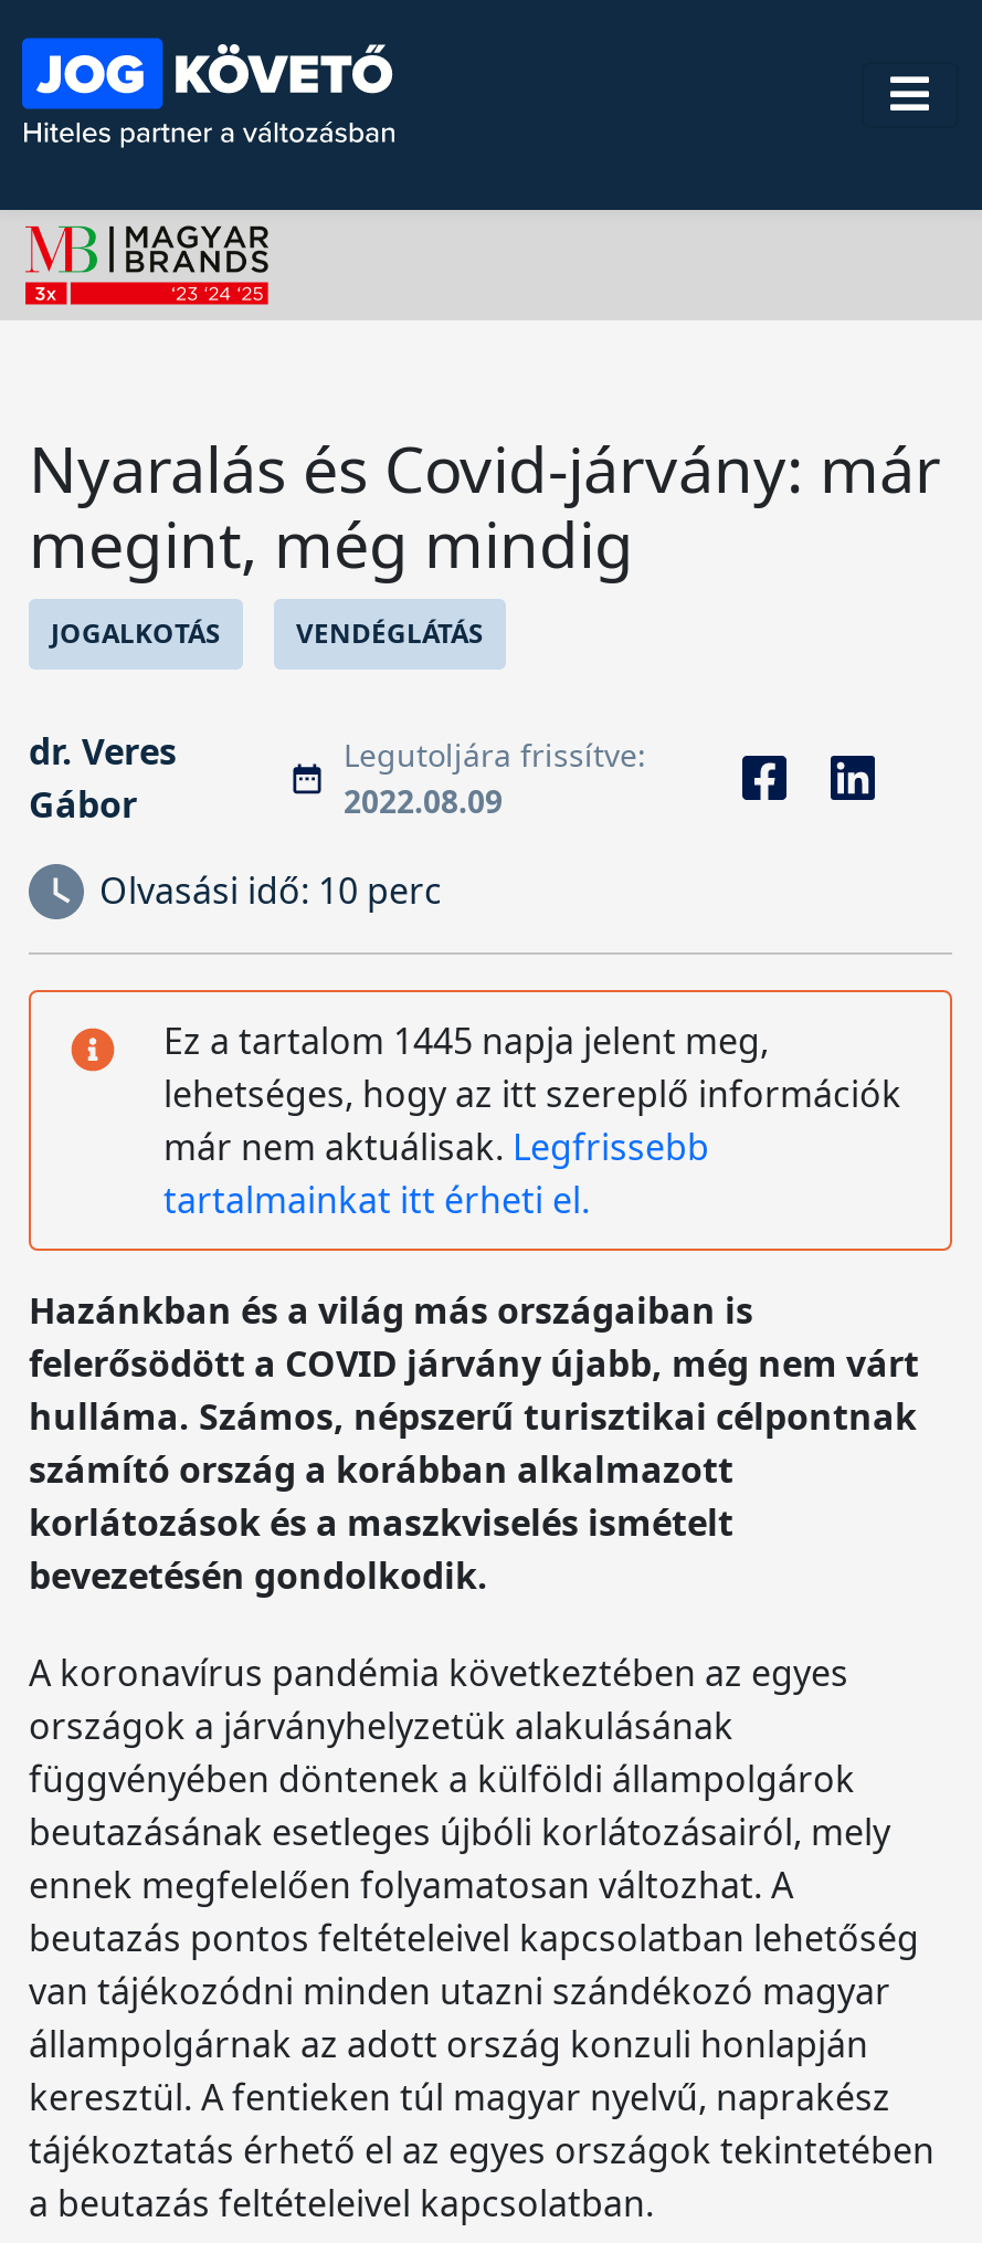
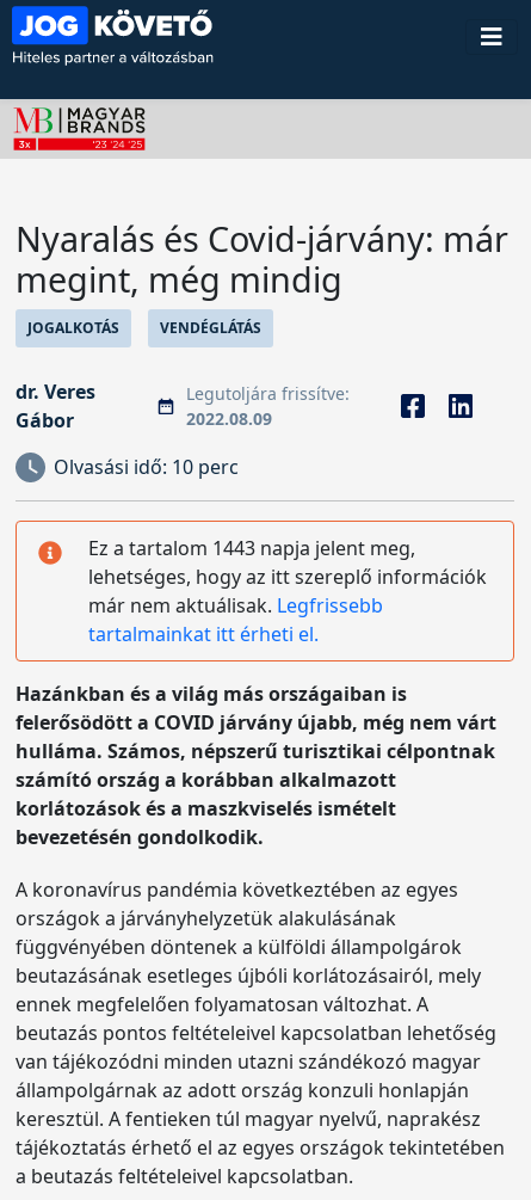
[163,1017,769,1065] Ez a tartalom 1445 napja jelent meg, -> [88,535,415,561] Ez a tartalom 1443 napja jelent meg,

